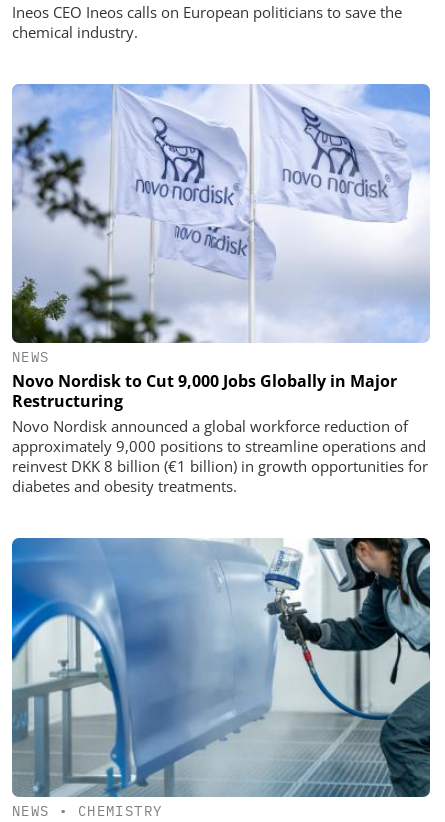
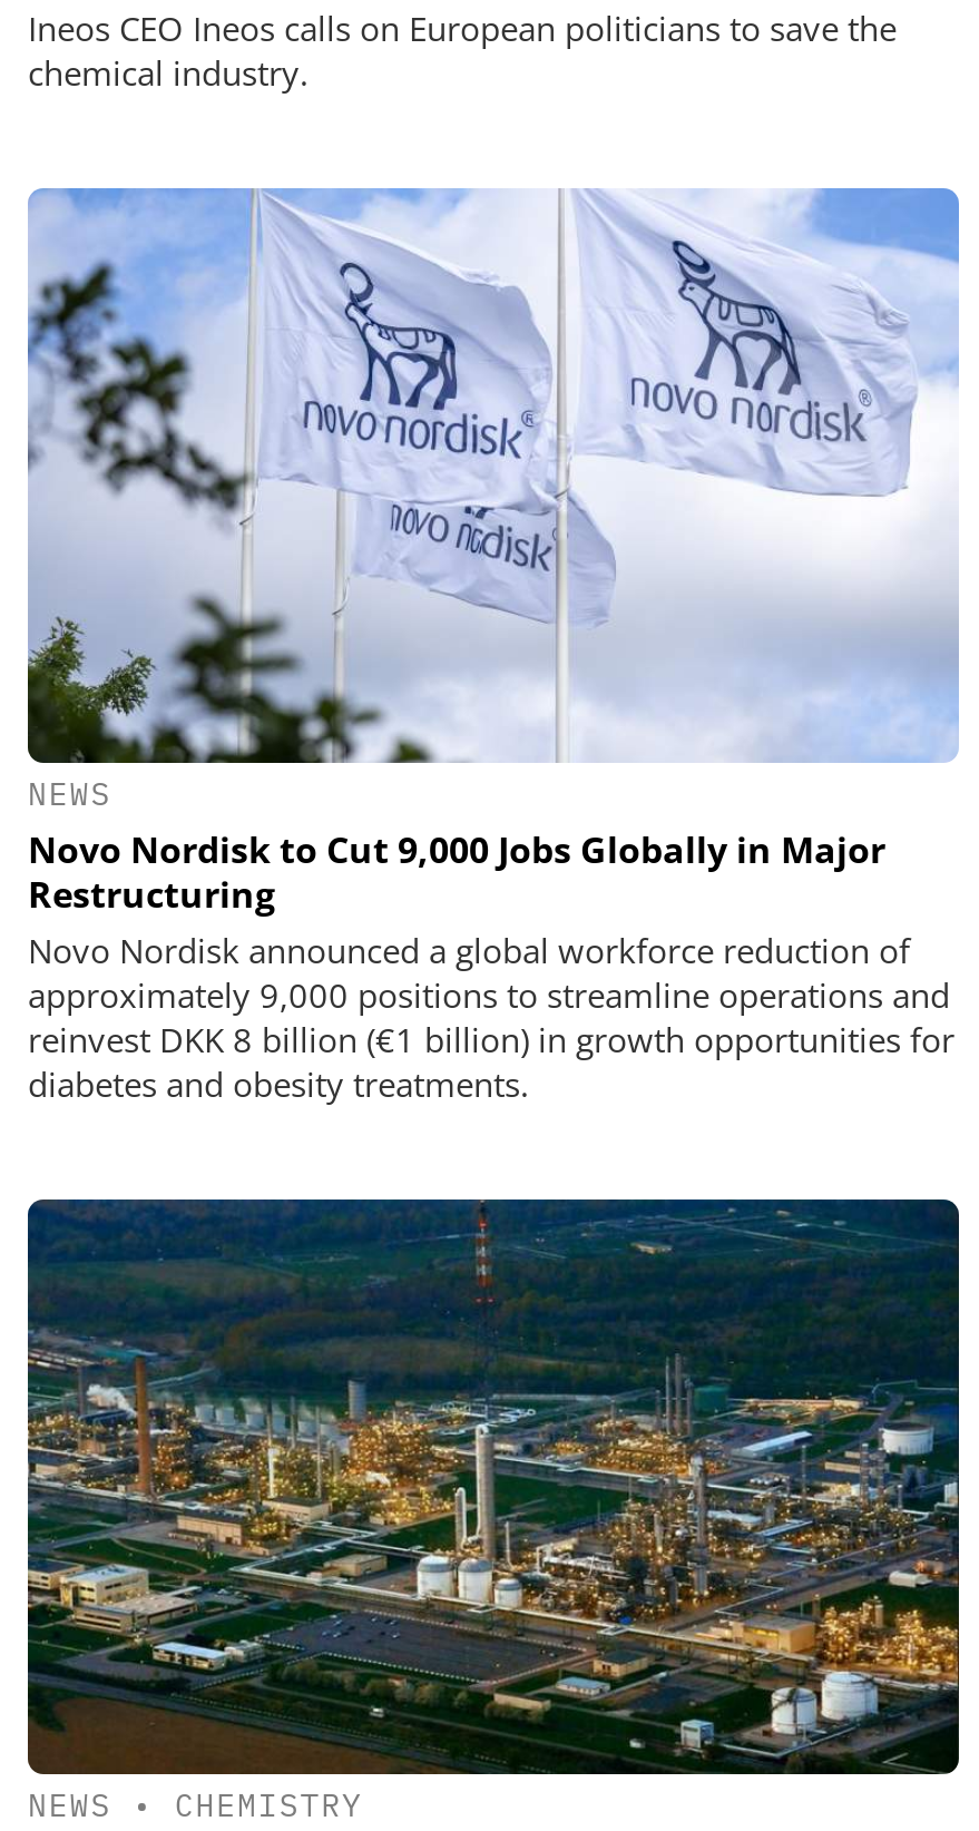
[11,537,431,798] [image] -> [26,1196,961,1775] [image]

